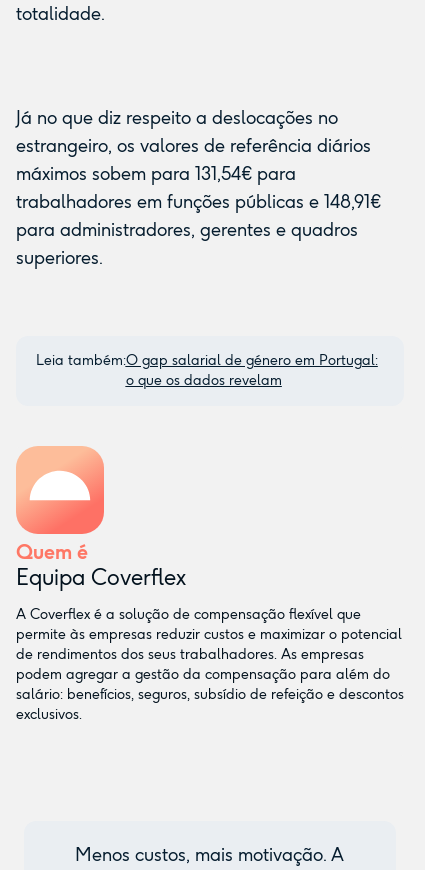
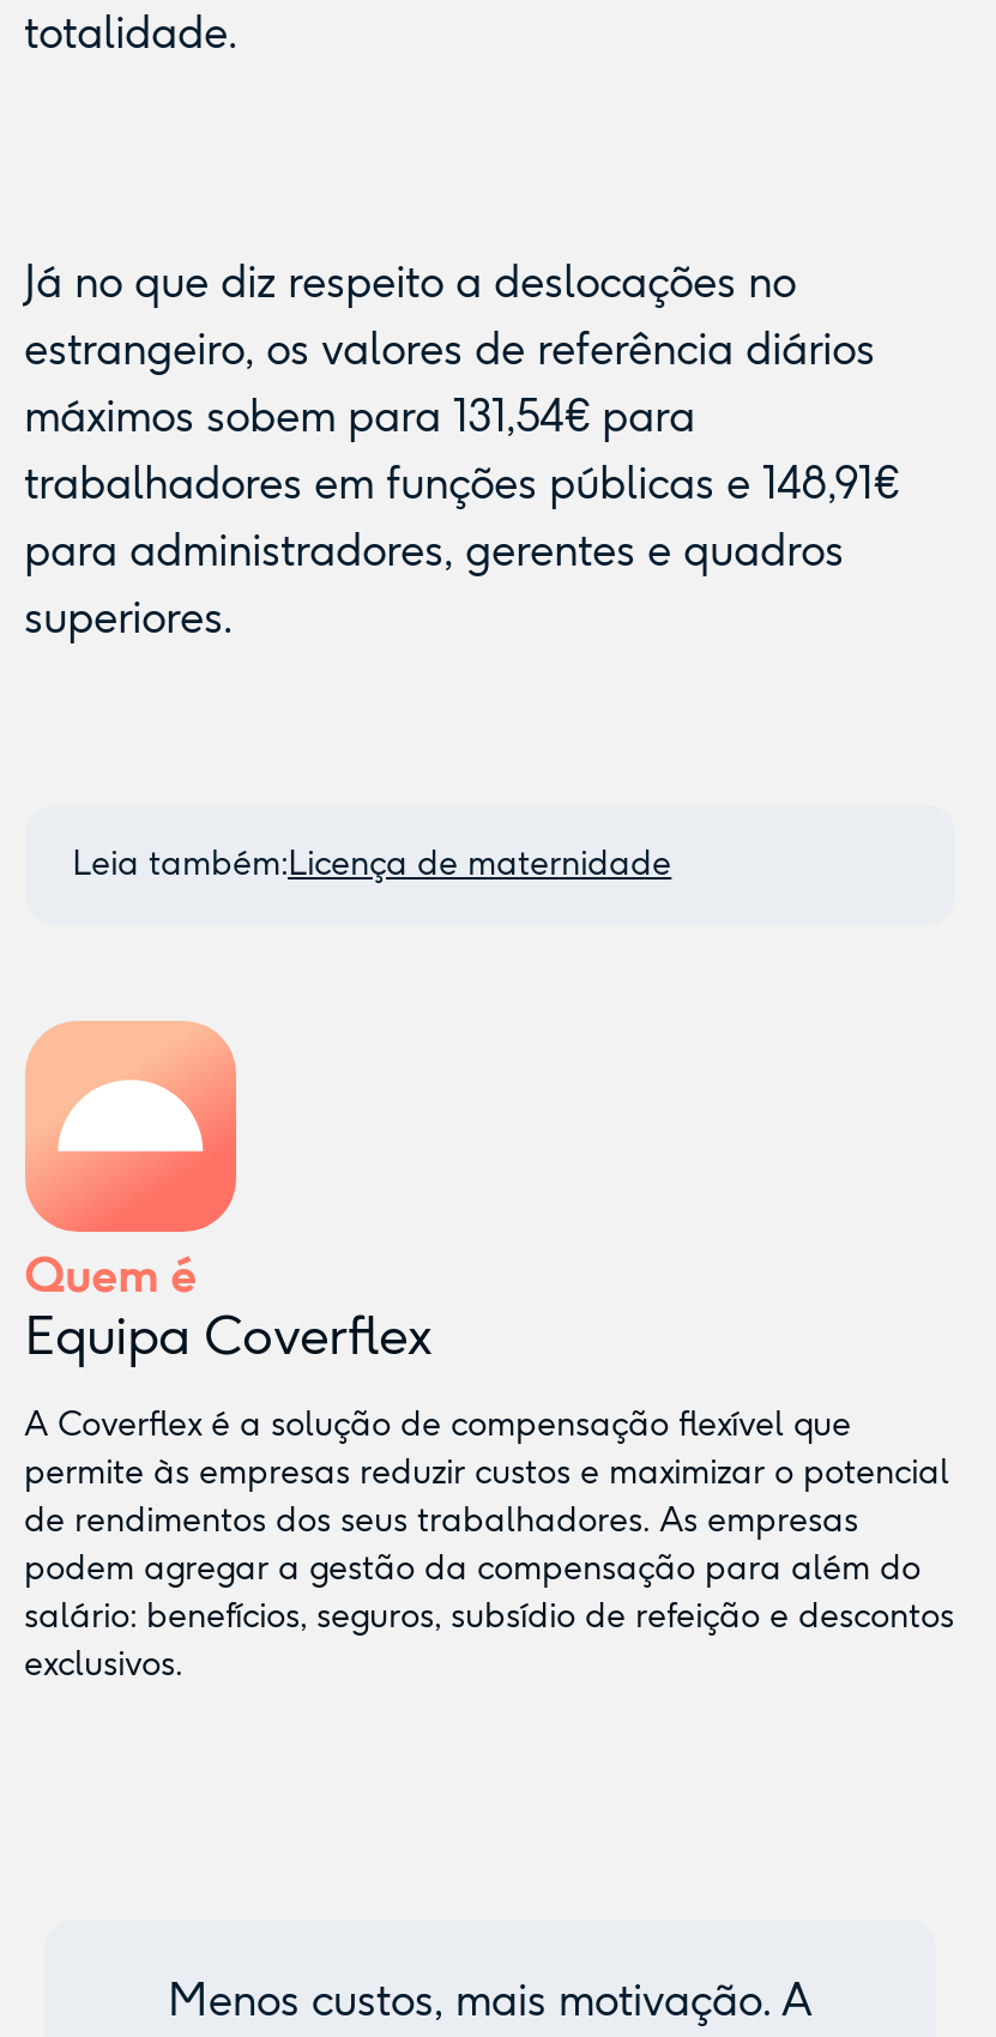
[36,352,378,389] Leia também:O gap salarial de género em Portugal: | o que os dados revelam -> [72,845,671,885] Leia também:Licença de maternidade

